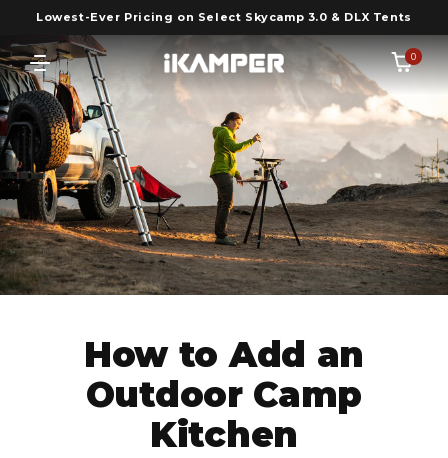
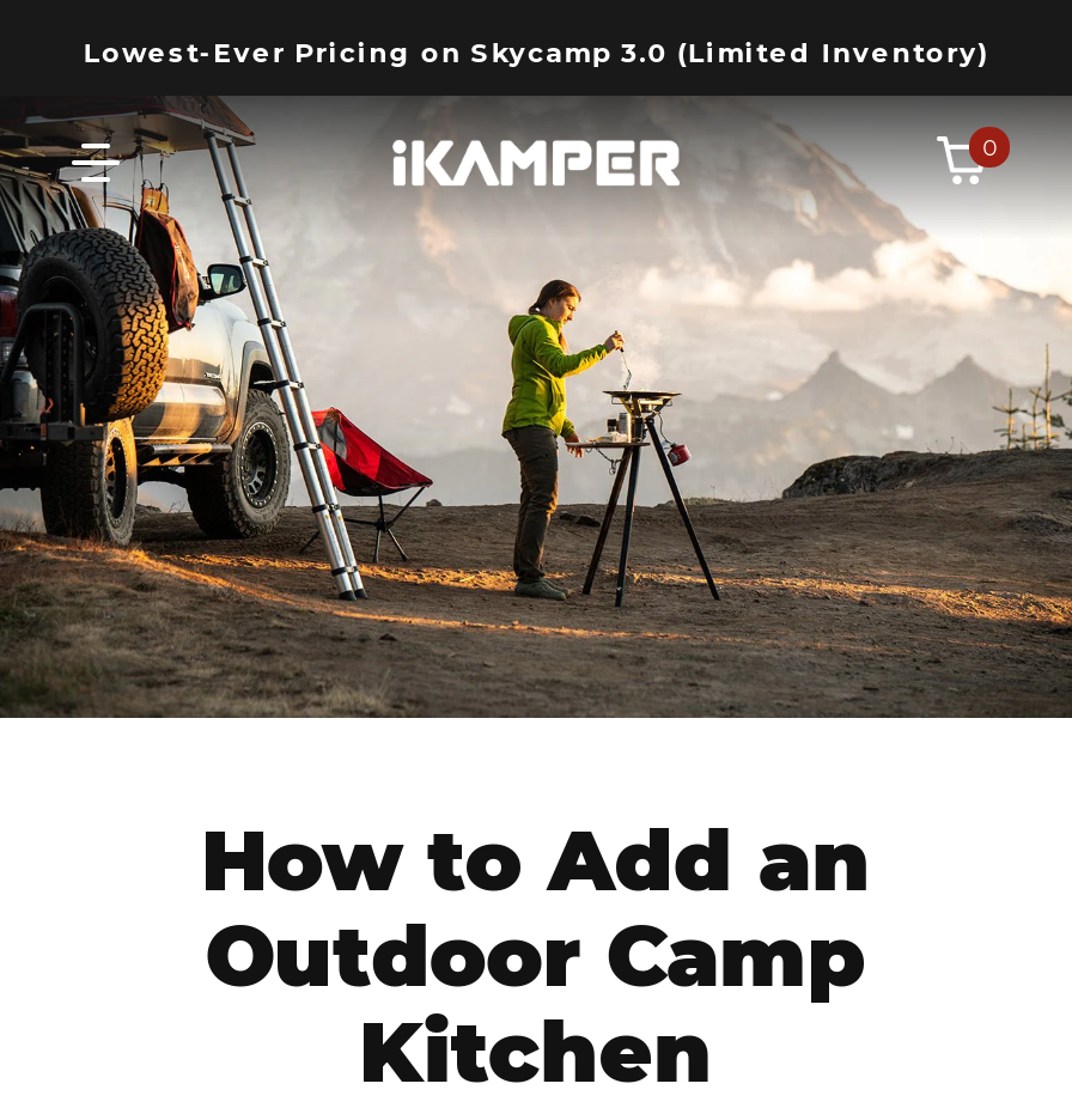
[36,9,412,23] Lowest-Ever Pricing on Select Skycamp 3.0 & DLX Tents -> [83,35,989,68] Lowest-Ever Pricing on Skycamp 3.0 (Limited Inventory)

